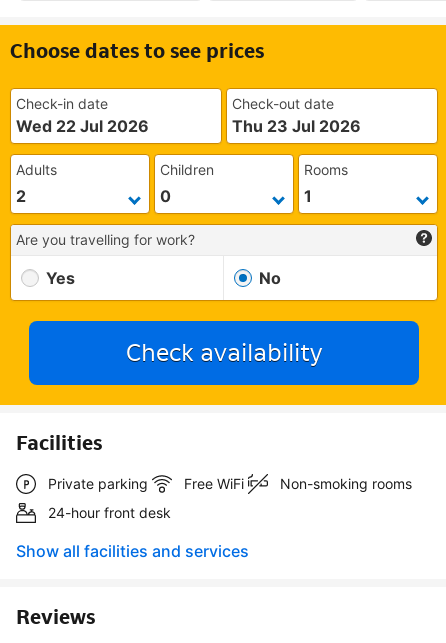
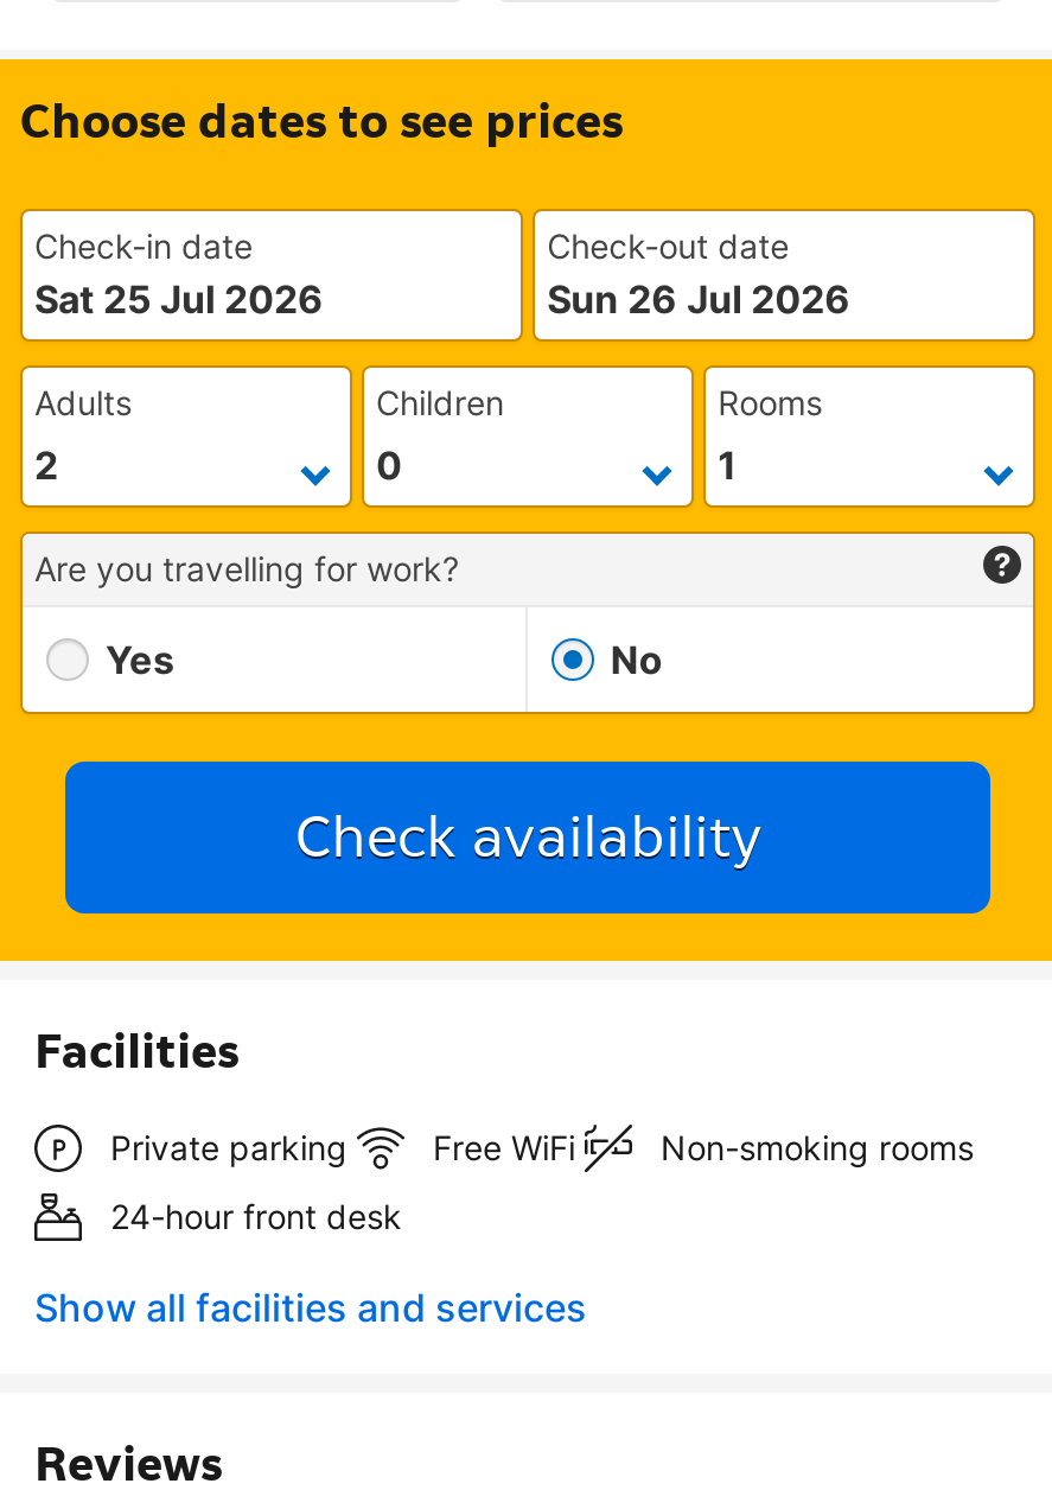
[16,116,149,136] Wed 22 Jul 2026 -> [34,275,324,323] Sat 25 Jul 2026
[232,116,361,136] Thu 23 Jul 2026 -> [547,275,851,323] Sun 26 Jul 2026

